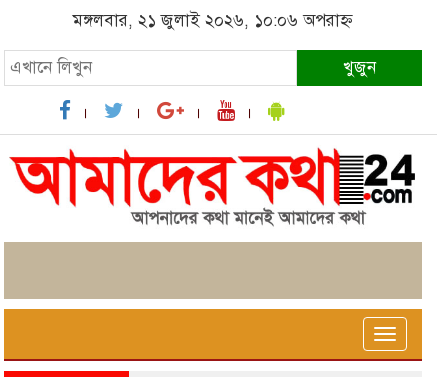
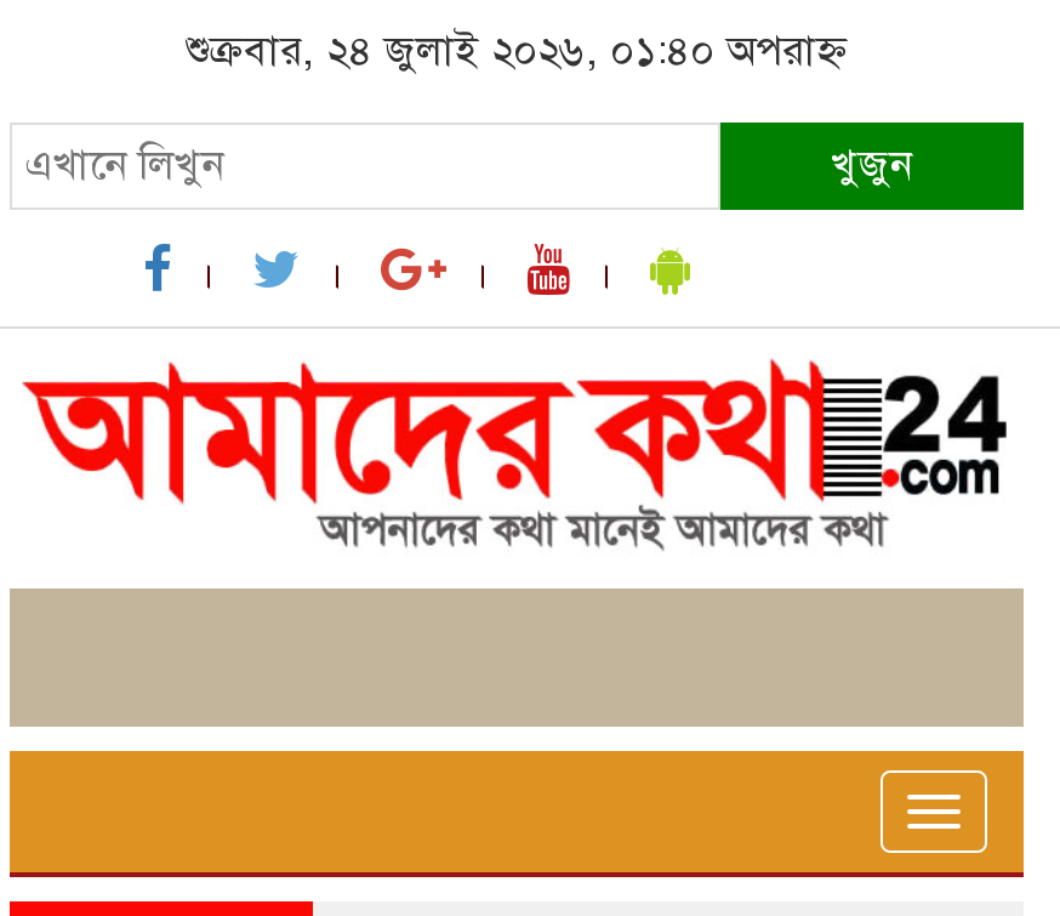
[73,10,353,31] মঙ্গলবার, ২১ জুলাই ২০২৬, ১০:০৬ অপরাহ্ন -> [186,25,848,76] শুক্রবার, ২৪ জুলাই ২০২৬, ০১:৪০ অপরাহ্ন

